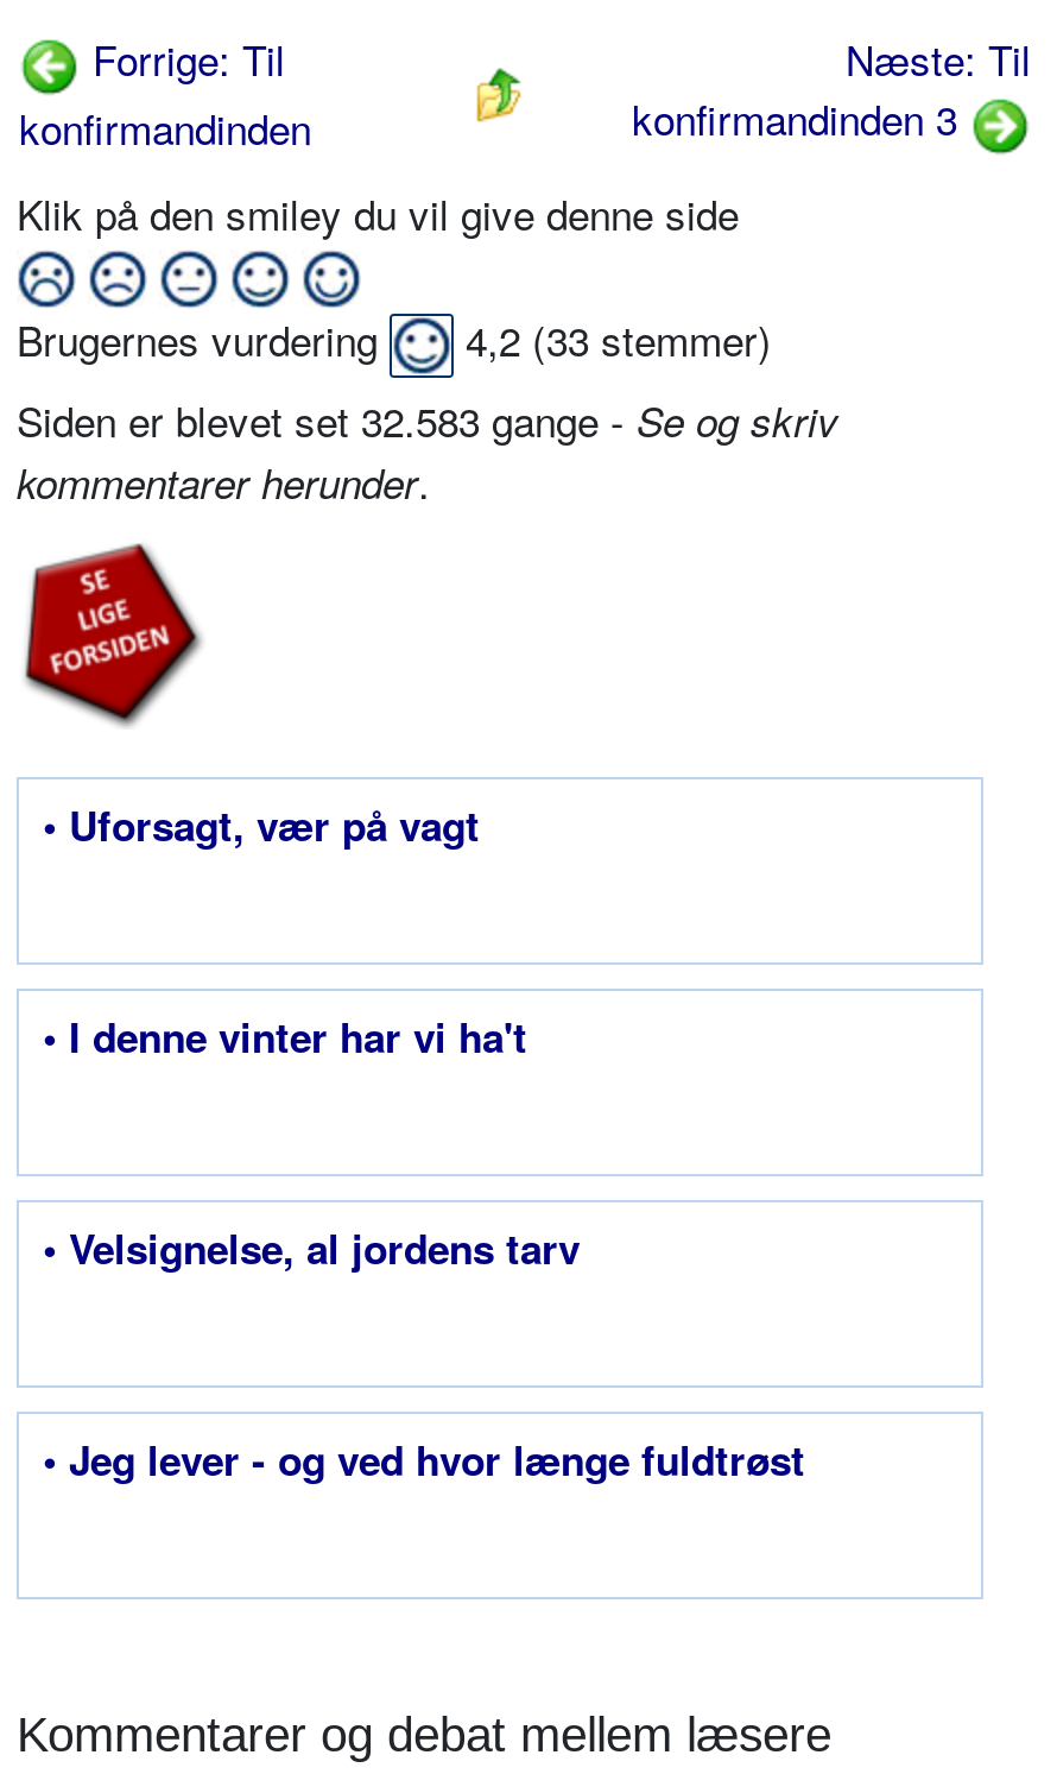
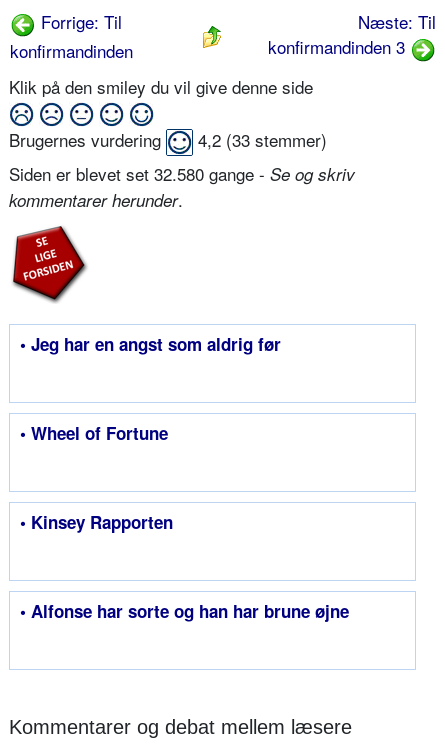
[17,390,838,449] Siden er blevet set 32.583 gange - Se og skriv -> [9,161,355,186] Siden er blevet set 32.580 gange - Se og skriv
[43,796,480,853] • Uforsagt, vær på vagt -> [20,332,281,356] • Jeg har en angst som aldrig før
[43,1008,527,1065] • I denne vinter har vi ha't -> [20,421,168,445] • Wheel of Fortune
[43,1219,580,1276] • Velsignelse, al jordens tarv -> [20,510,173,534] • Kinsey Rapporten
[43,1431,805,1488] • Jeg lever - og ved hvor længe fuldtrøst -> [20,599,349,623] • Alfonse har sorte og han har brune øjne

